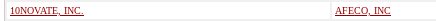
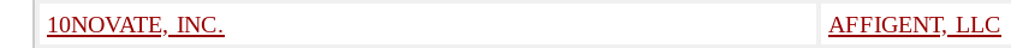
[335,5,391,16] AFECO, INC -> [828,11,1001,37] AFFIGENT, LLC

